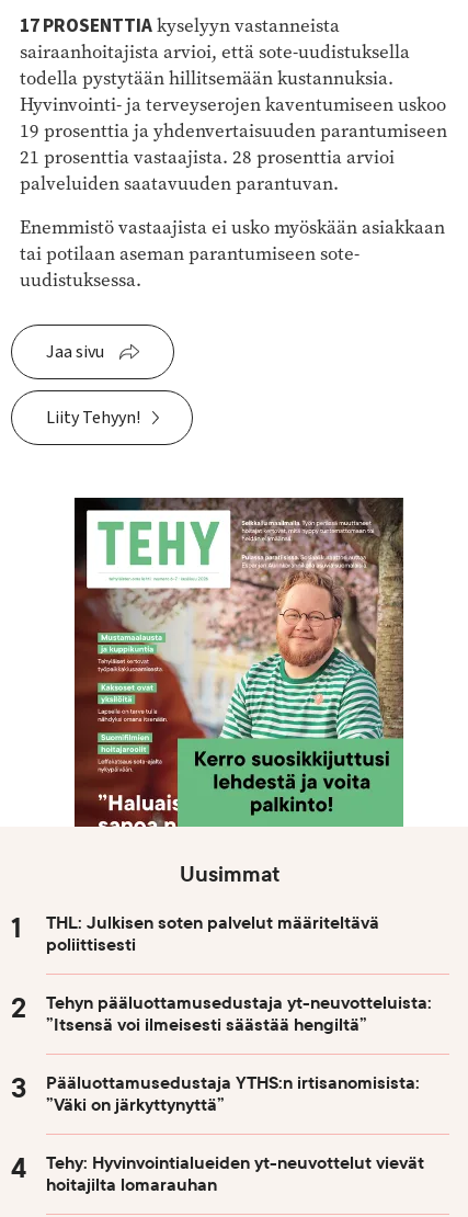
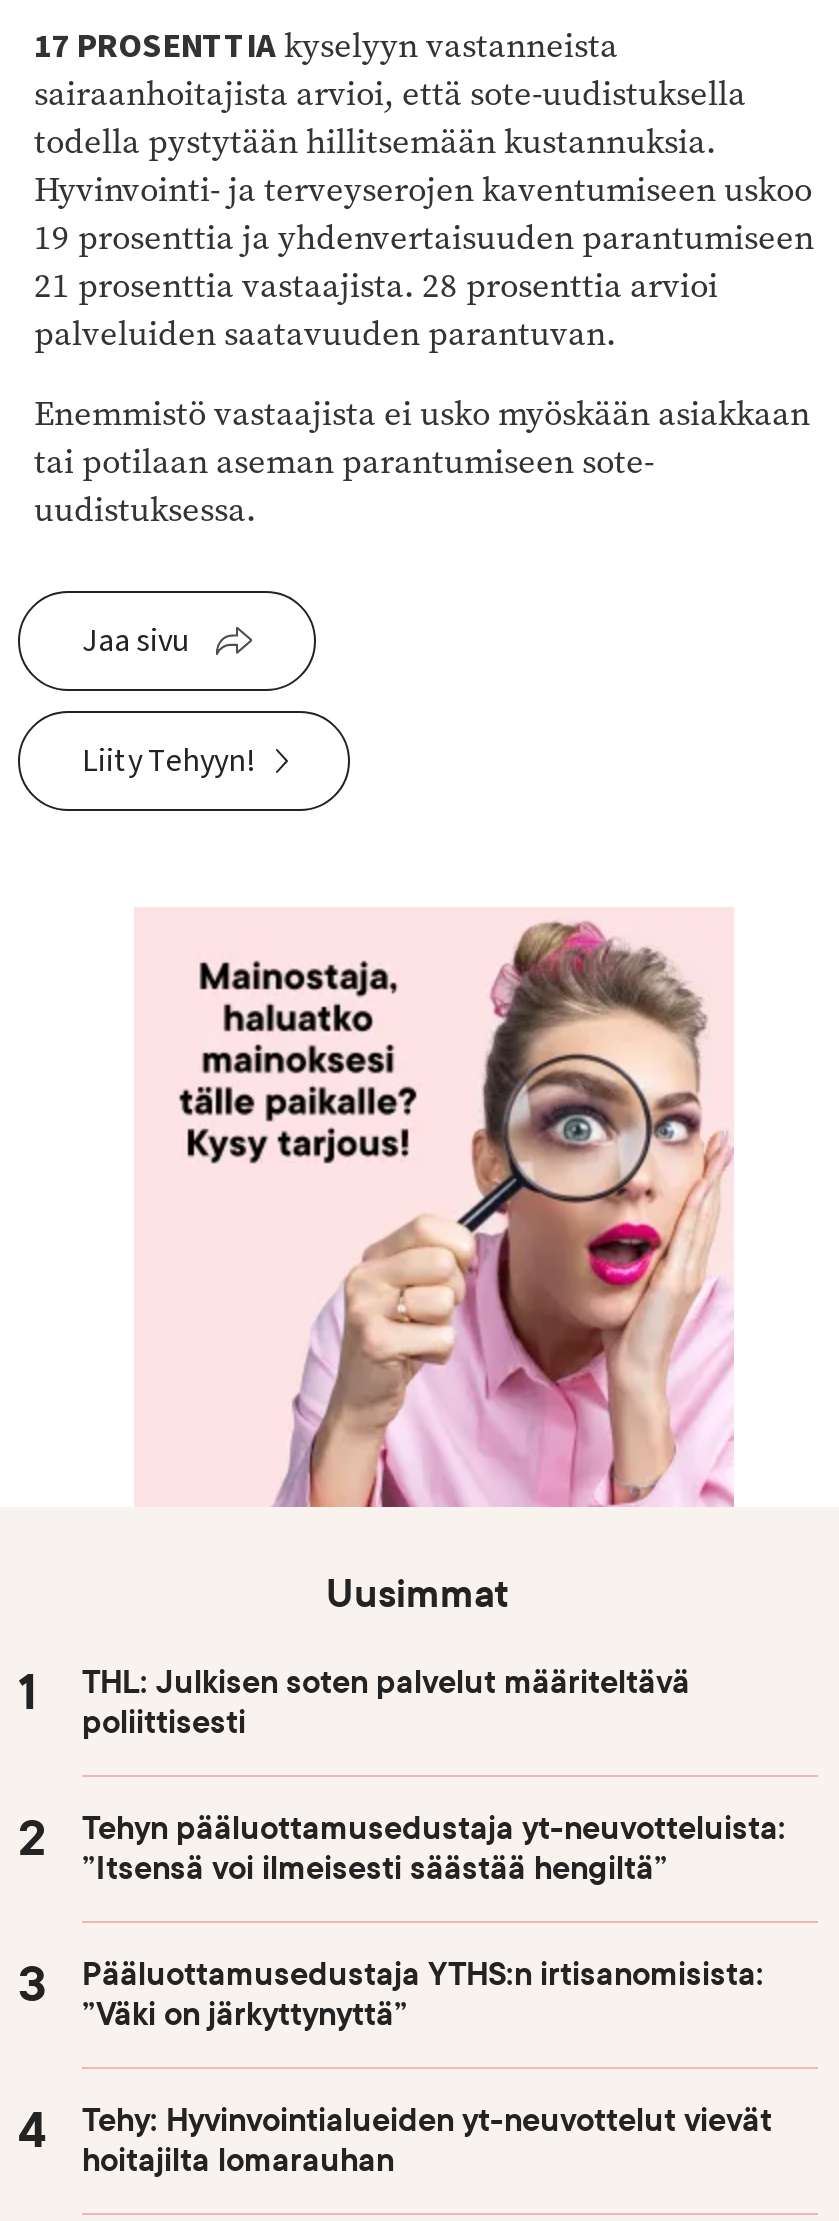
[73,497,404,828] [image] -> [134,907,736,1509] [image]

